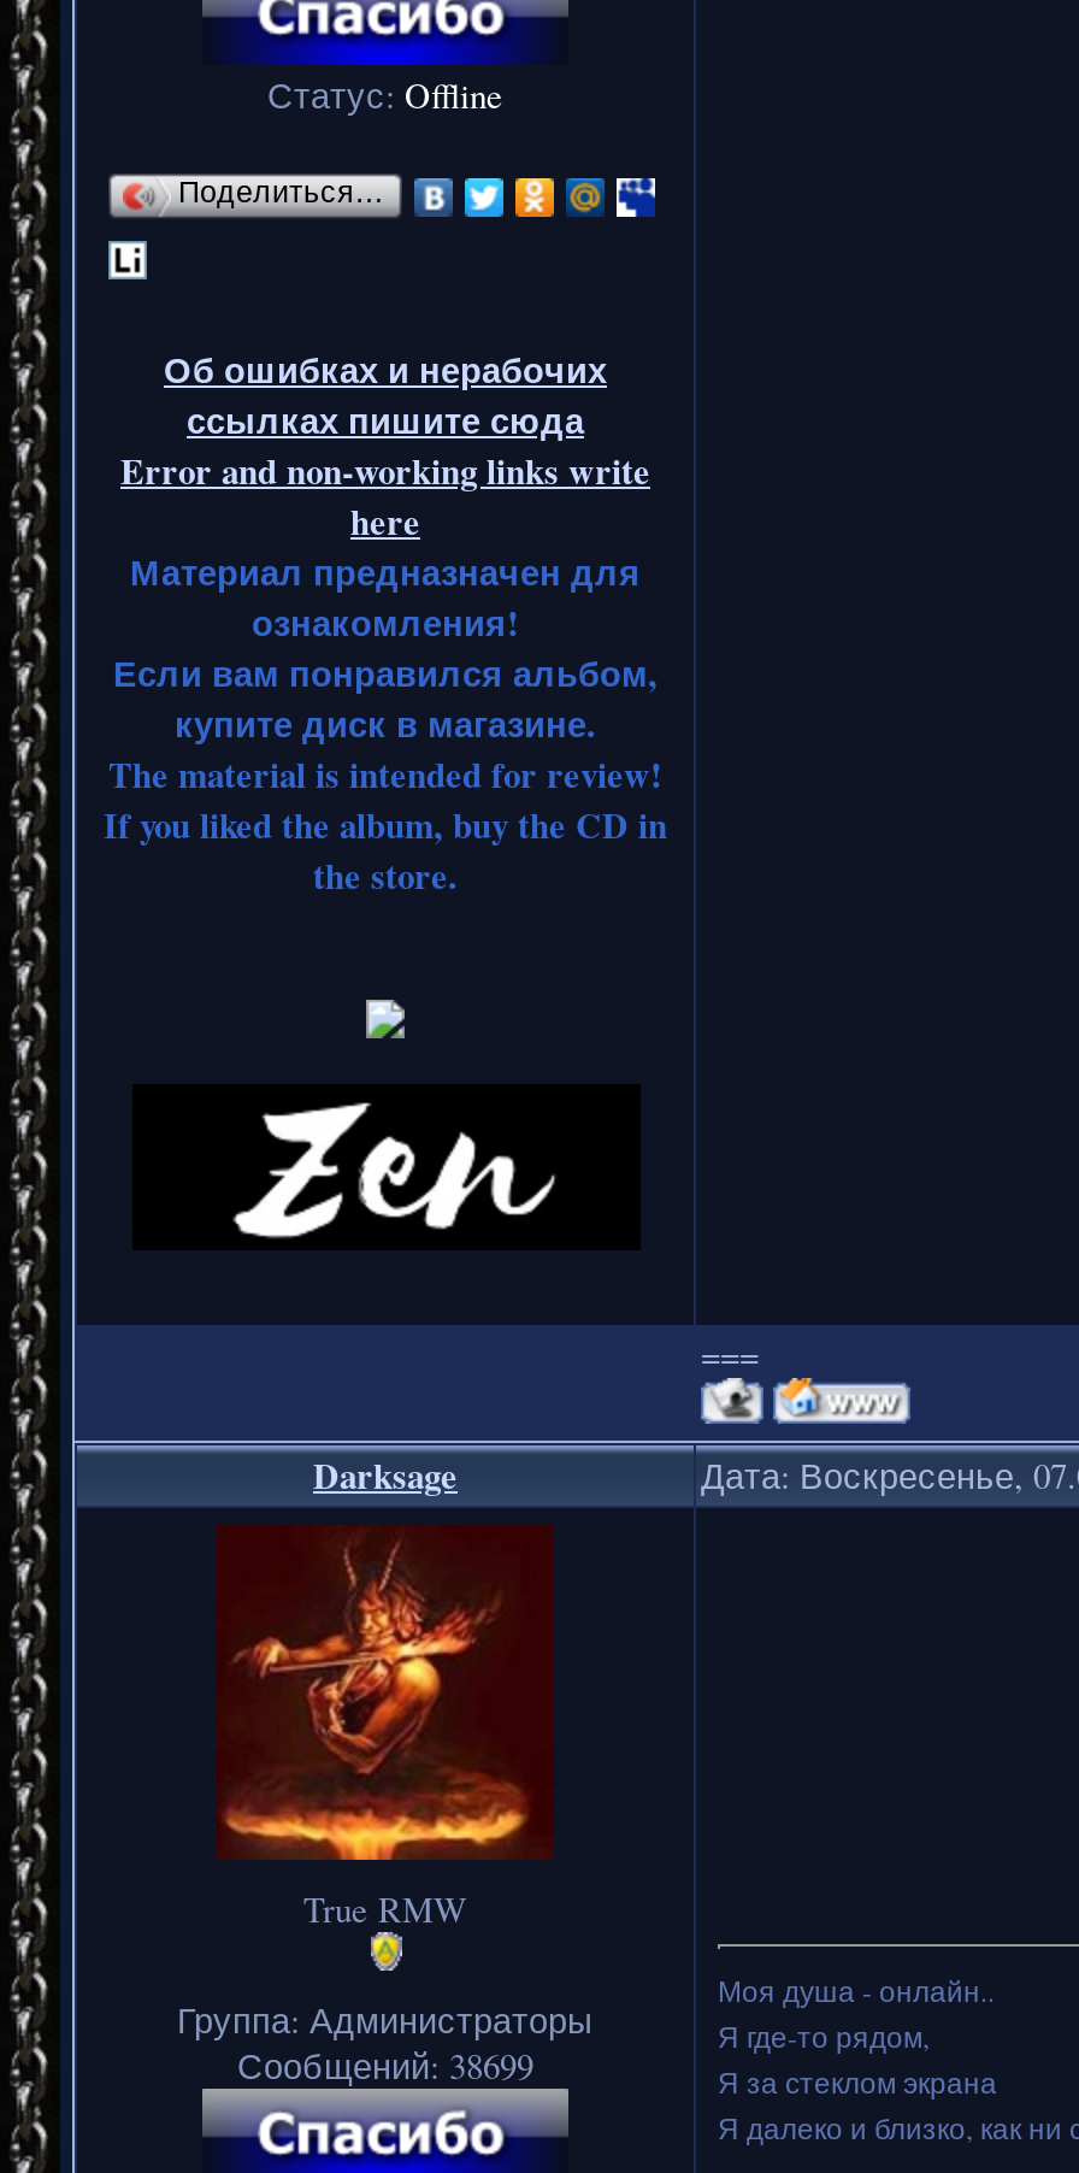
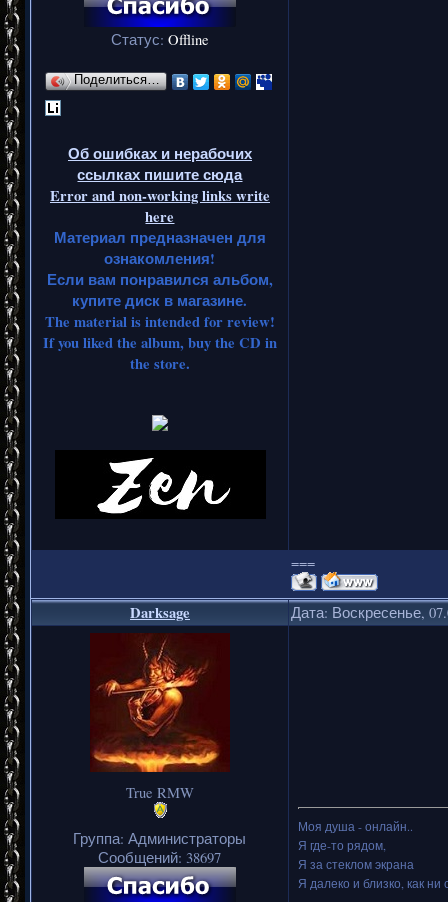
[237,2042,533,2088] Сообщений: 38699 -> [98,848,221,867] Сообщений: 38697

